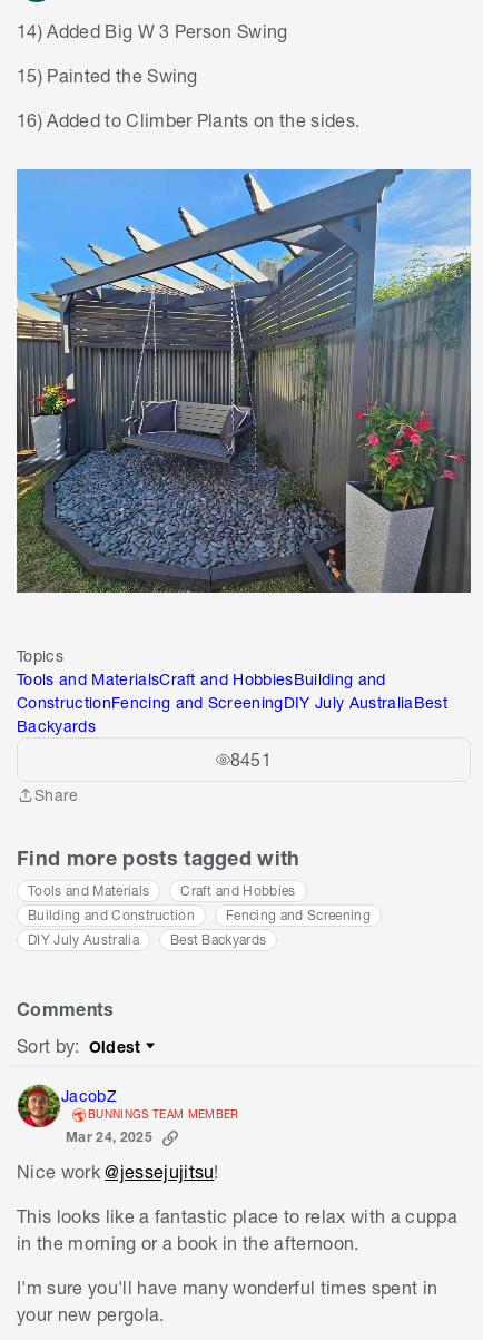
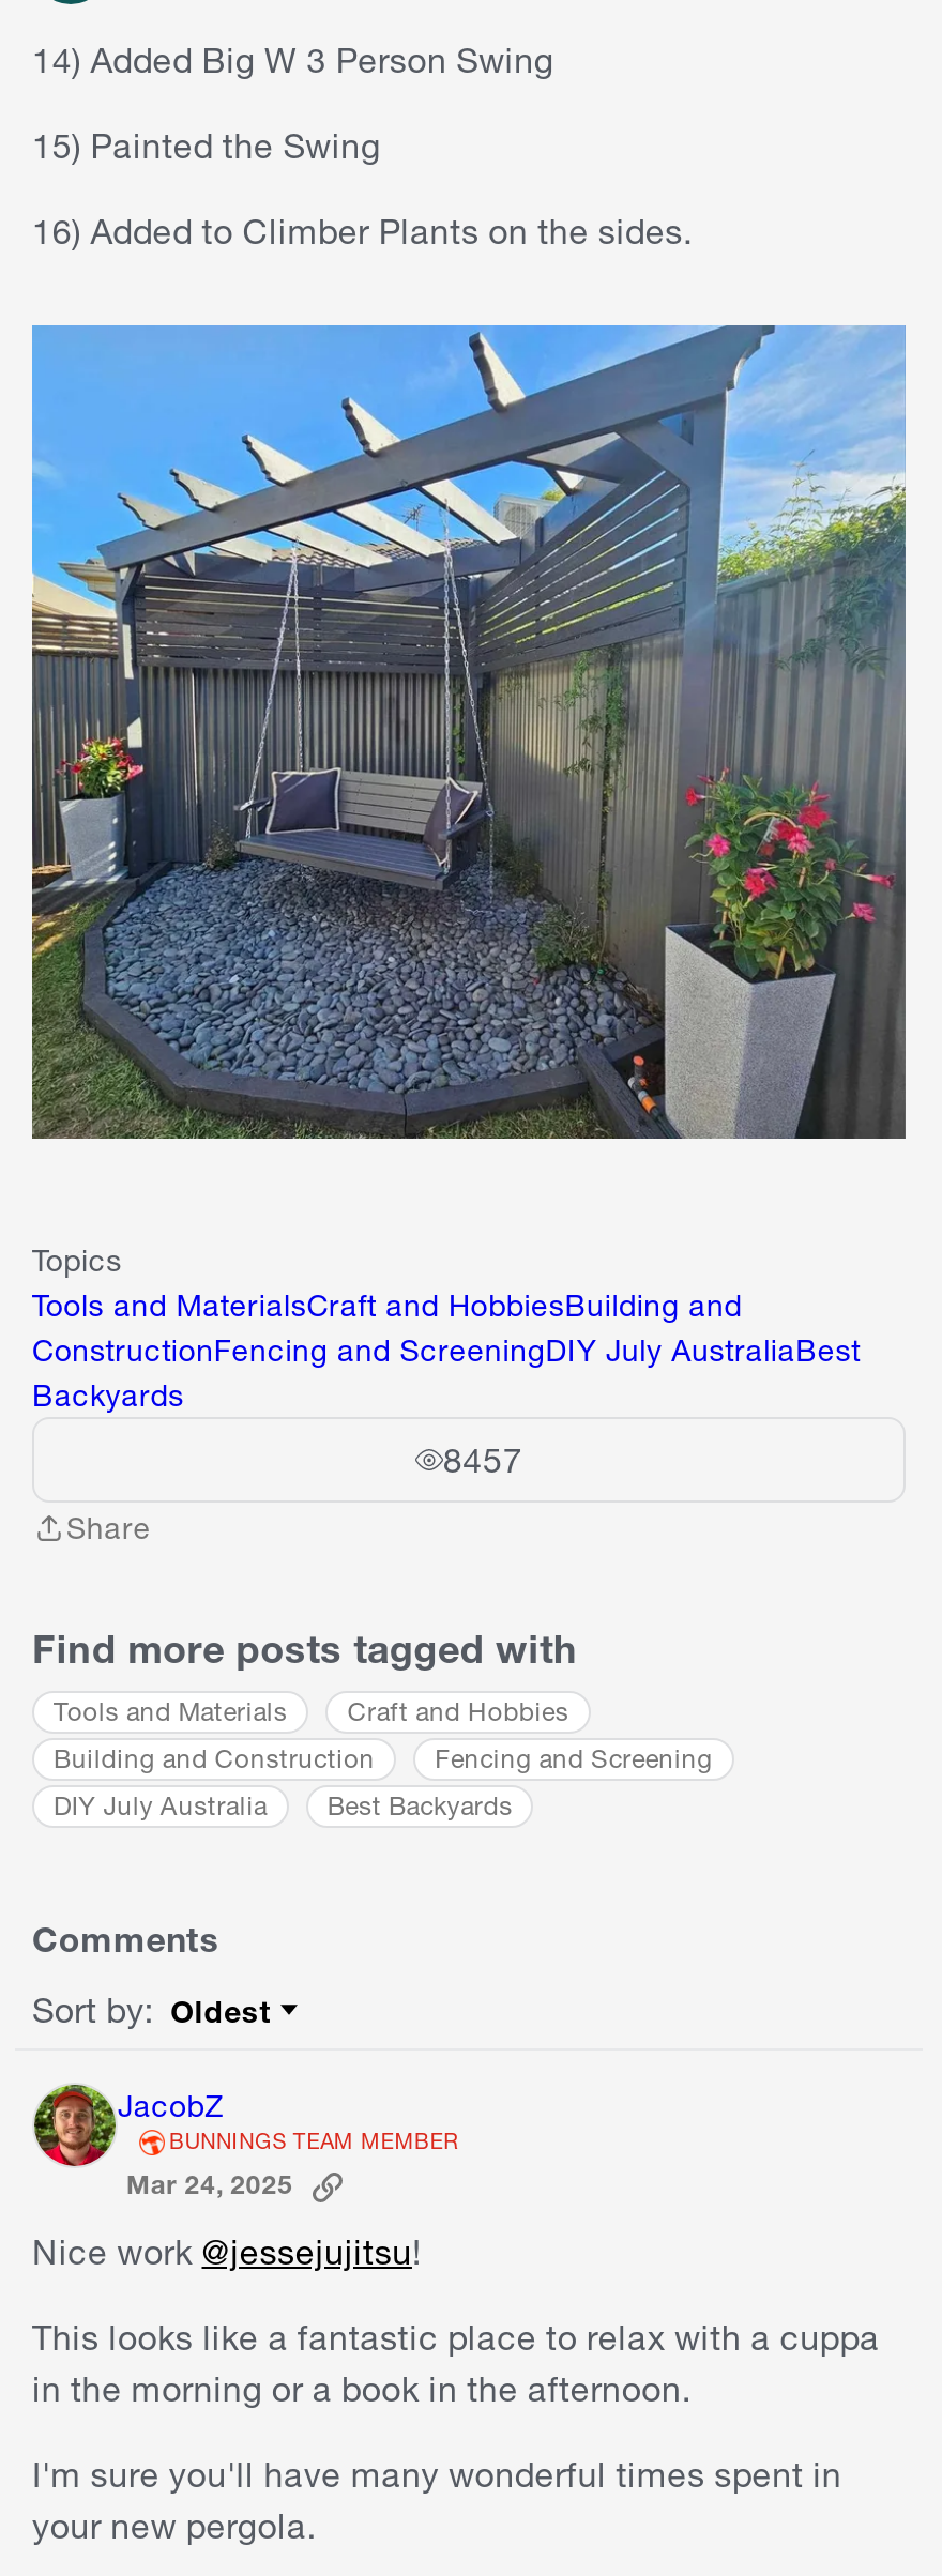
[230,749,272,770] 8451 -> [443,1438,523,1478] 8457

